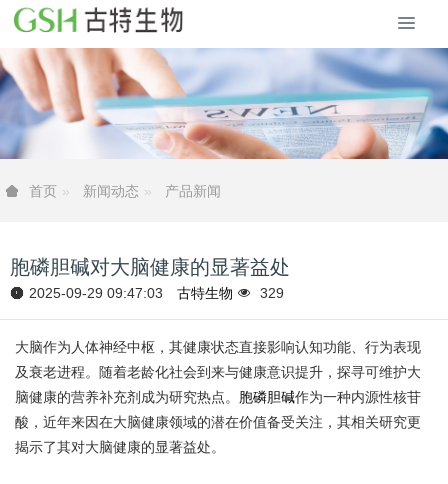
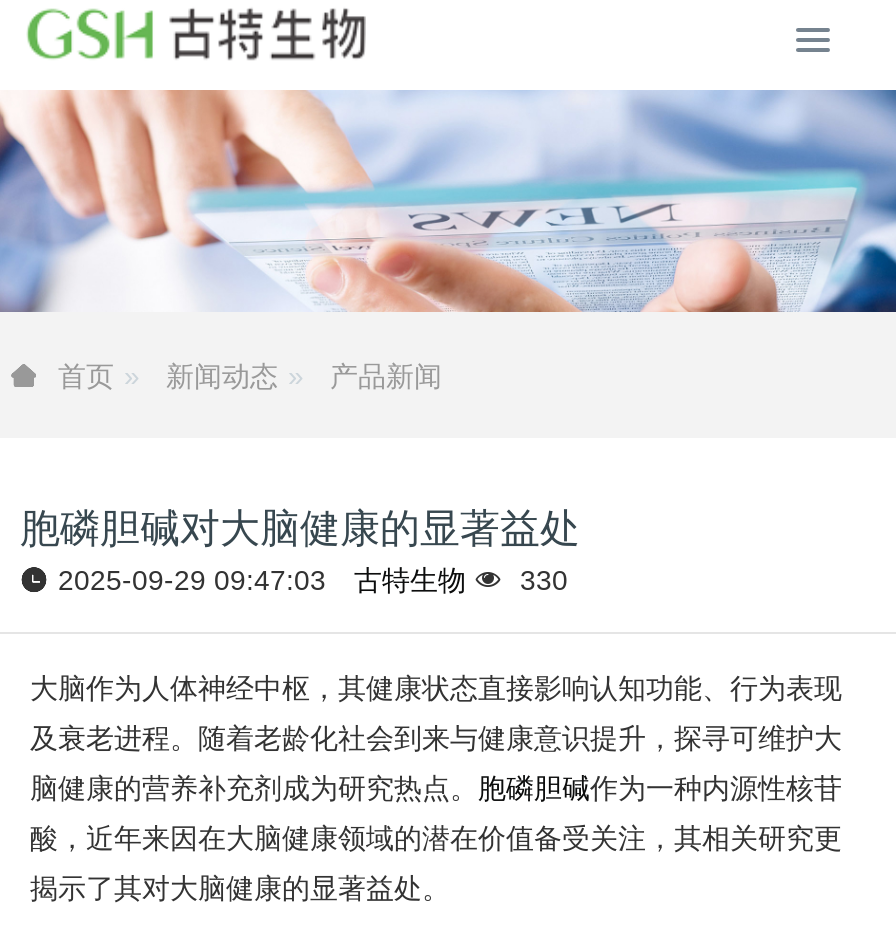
[29,285,284,301] 2025-09-29 09:47:03 古特生物 329 -> [58,565,568,597] 2025-09-29 09:47:03 古特生物 330

